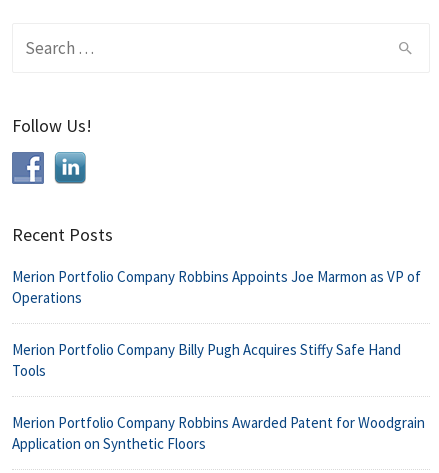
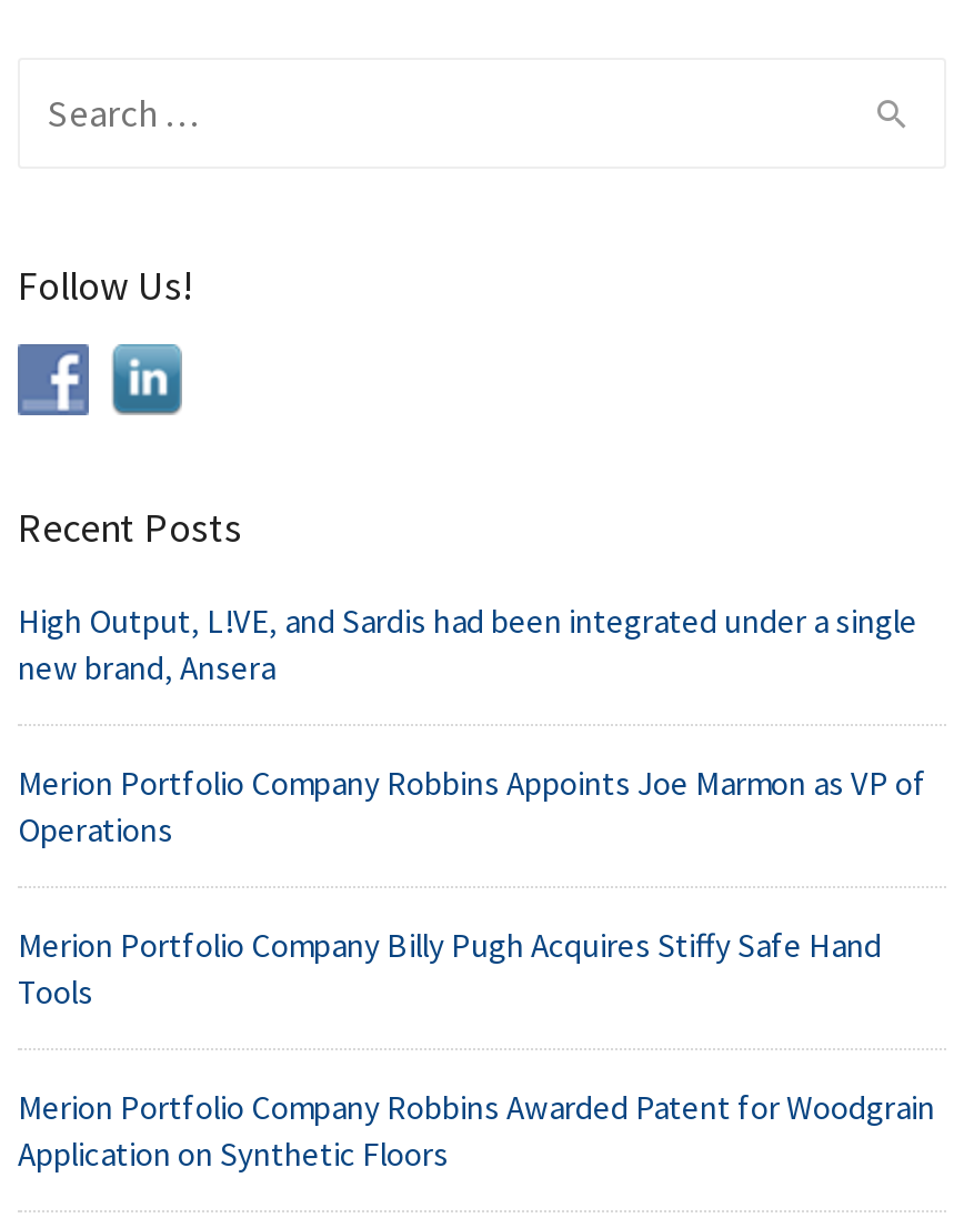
none -> [18,600,917,689] High Output, L!VE, and Sardis had been integrated under a single | new brand, Ansera

